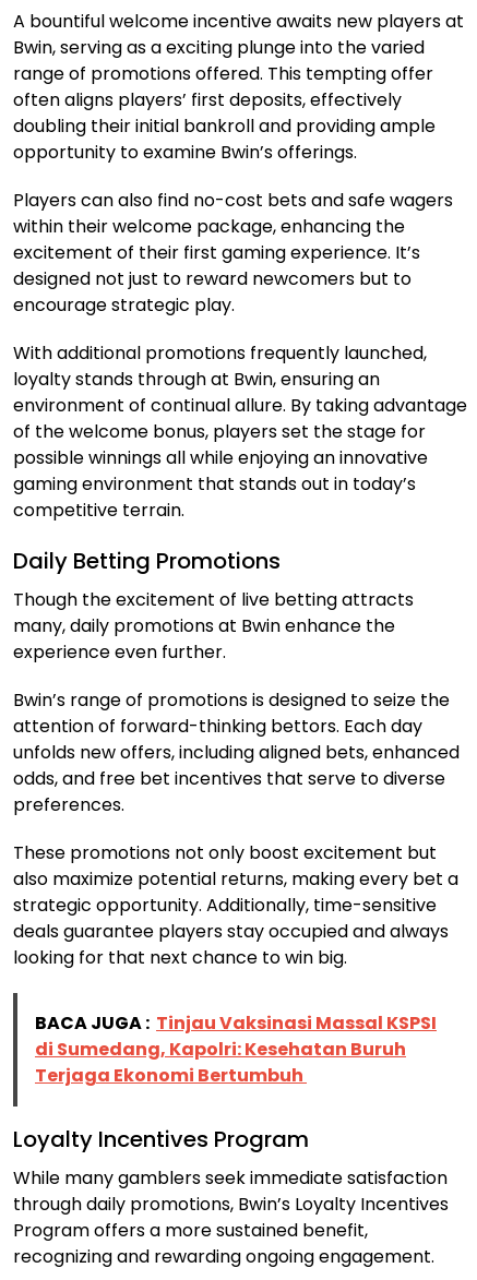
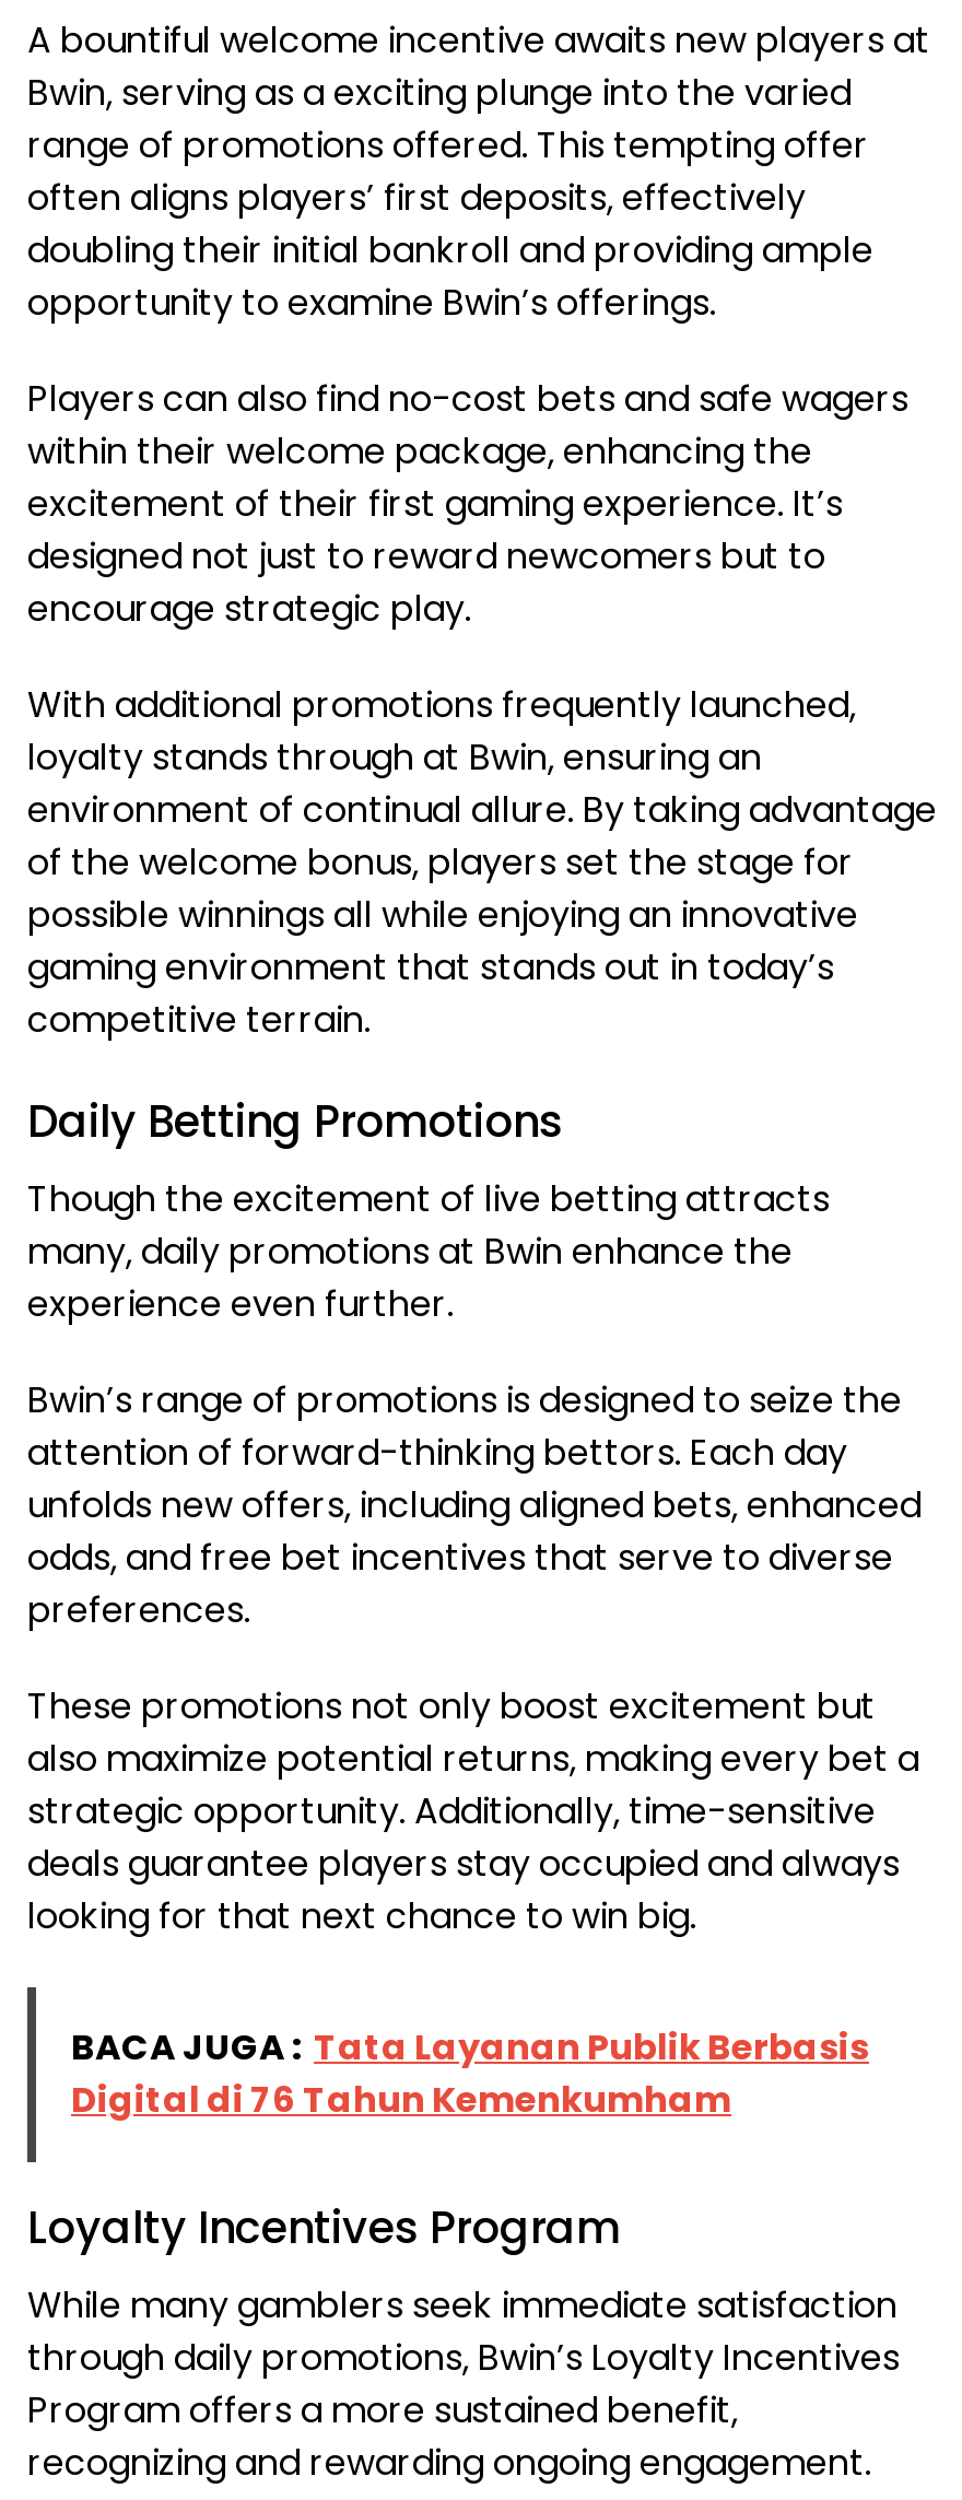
[35,1010,437,1088] BACA JUGA : Tinjau Vaksinasi Massal KSPSI | di Sumedang, Kapolri: Kesehatan Buruh | Terjaga Ekonomi Bertumbuh -> [71,2022,869,2125] BACA JUGA : Tata Layanan Publik Berbasis | Digital di 76 Tahun Kemenkumham

